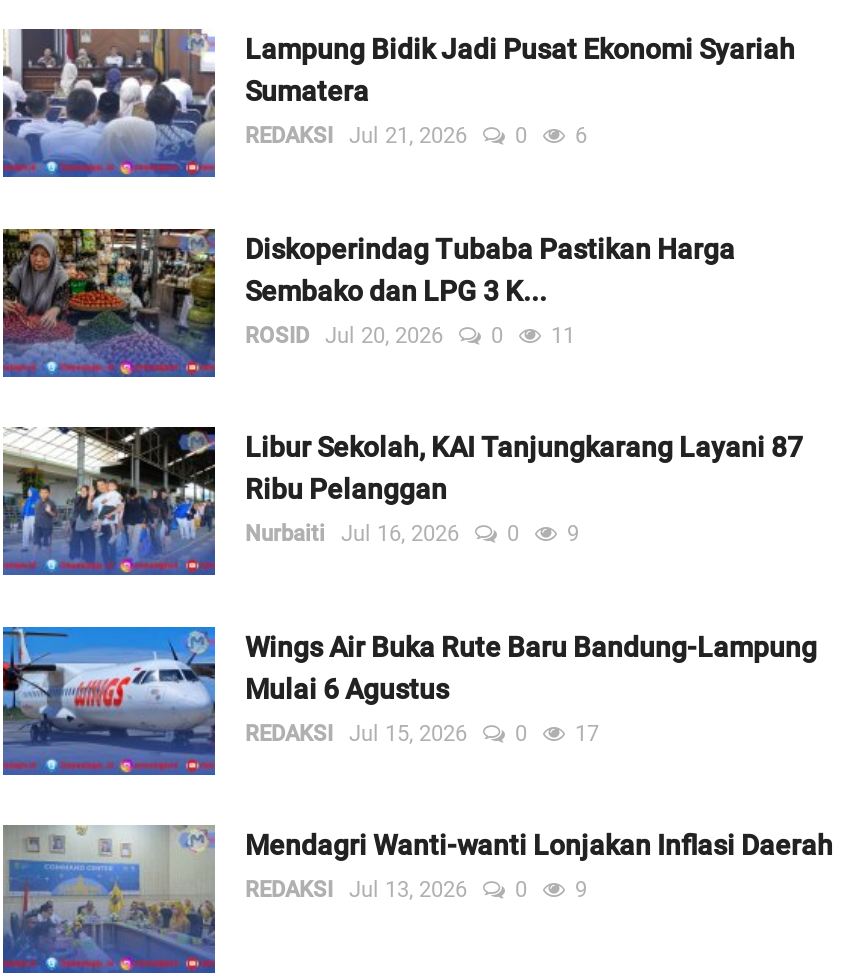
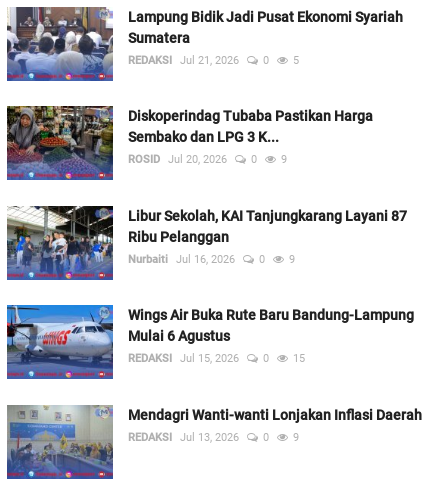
[245,123,587,149] REDAKSI Jul 21, 2026 0 6 -> [128,54,299,67] REDAKSI Jul 21, 2026 0 5
[245,323,575,349] ROSID Jul 20, 2026 0 11 -> [128,153,287,166] ROSID Jul 20, 2026 0 9
[245,721,599,747] REDAKSI Jul 15, 2026 0 17 -> [128,352,305,365] REDAKSI Jul 15, 2026 0 15

